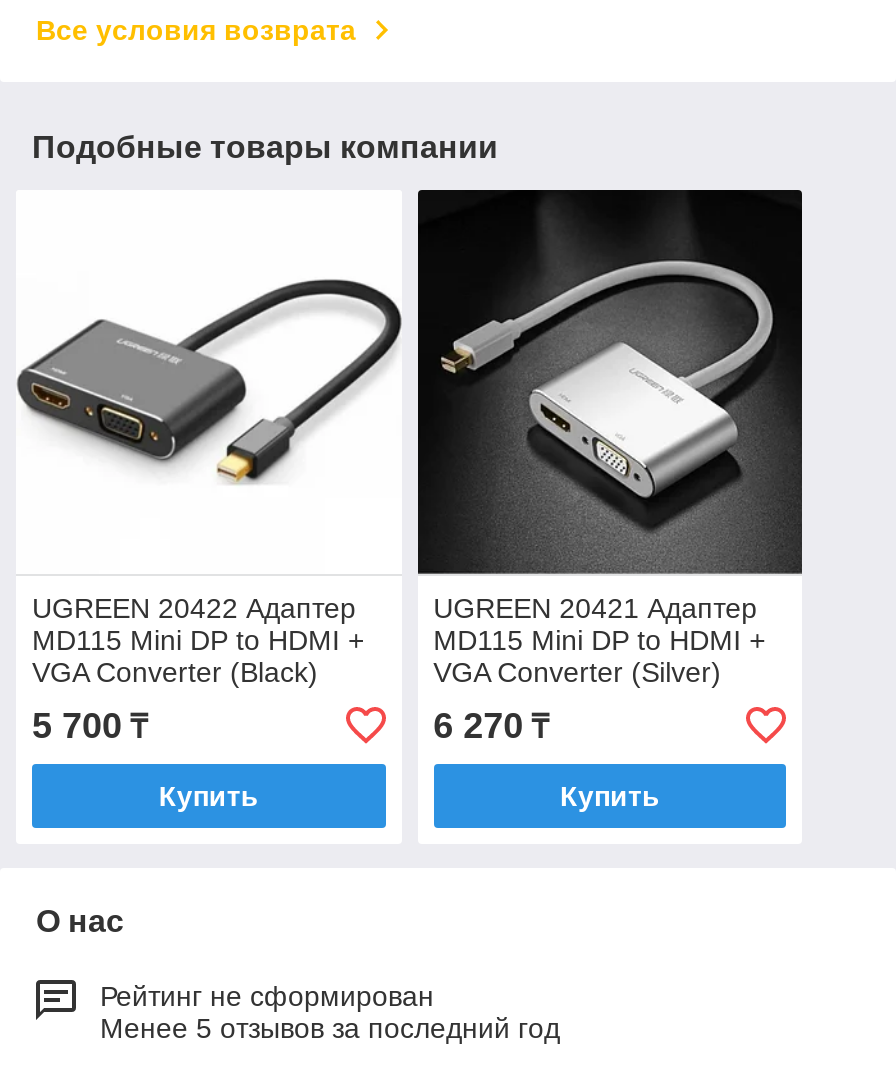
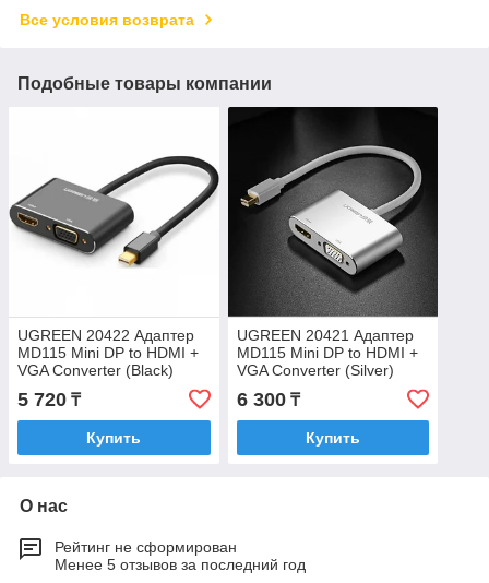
[32,707,148,747] 5 700 ₸ -> [17,389,81,411] 5 720 ₸
[433,707,549,747] 6 270 ₸ -> [236,389,300,411] 6 300 ₸

